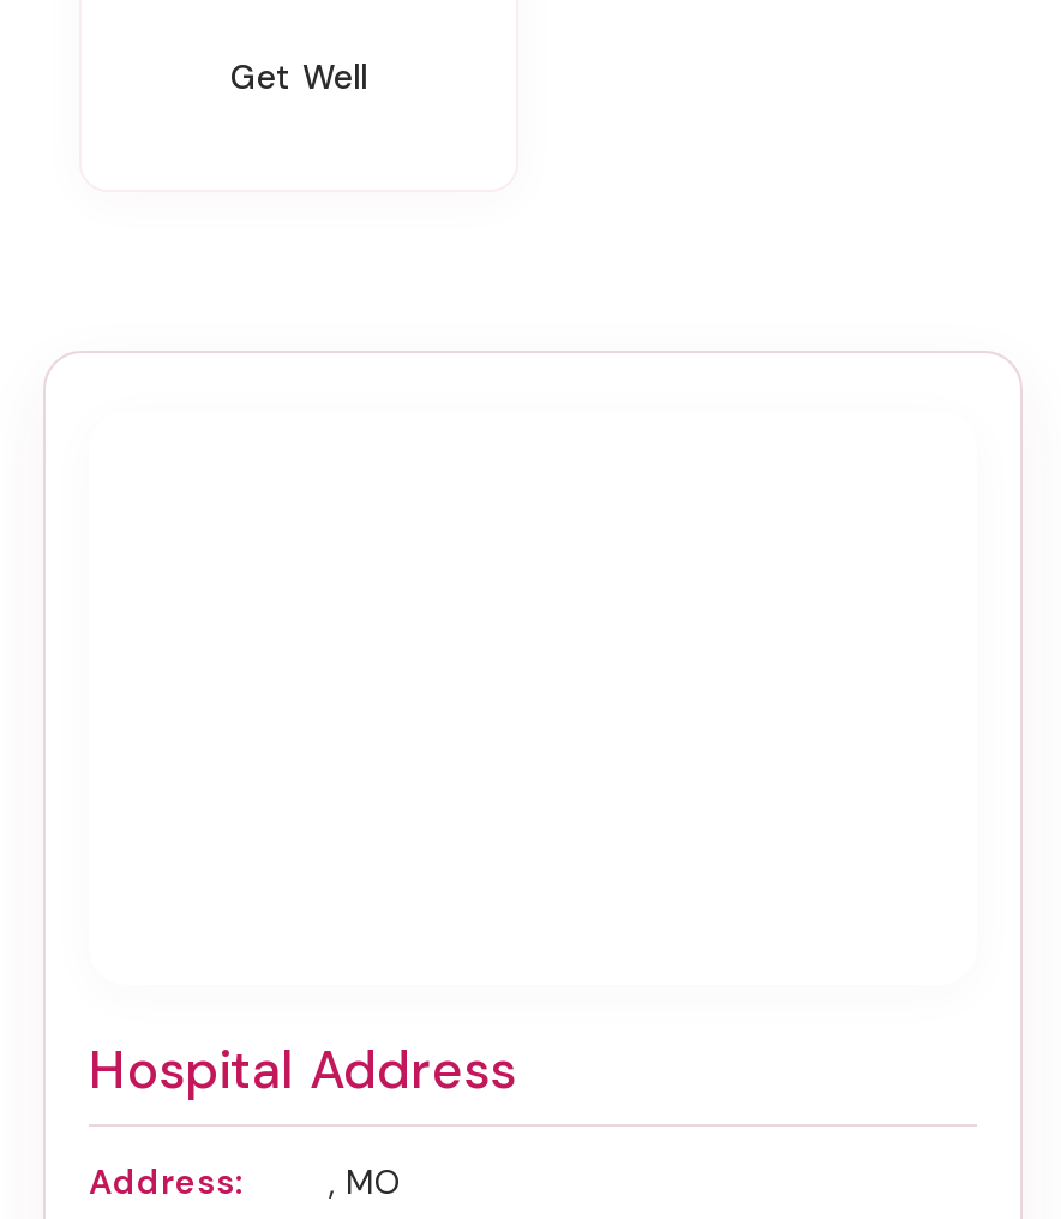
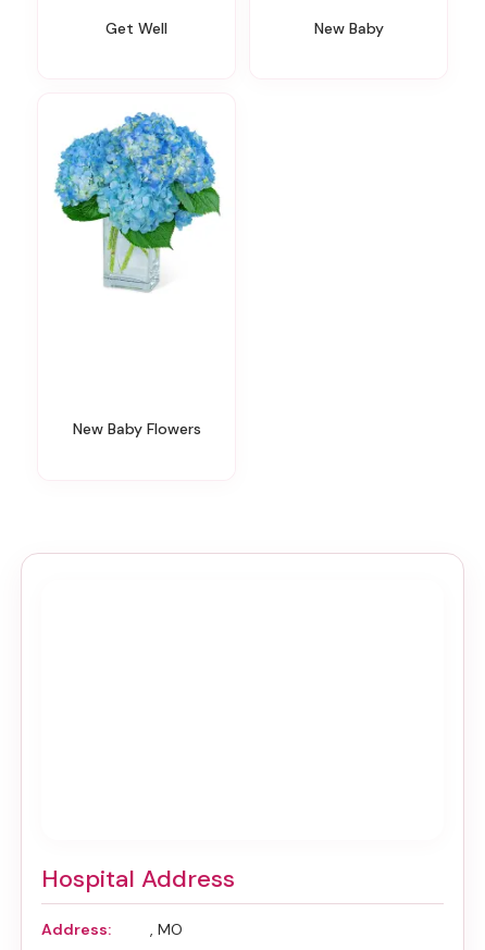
none -> [53,111,221,293] [image]
none -> [82,419,201,439] New Baby Flowers
none -> [324,18,383,38] New Baby

